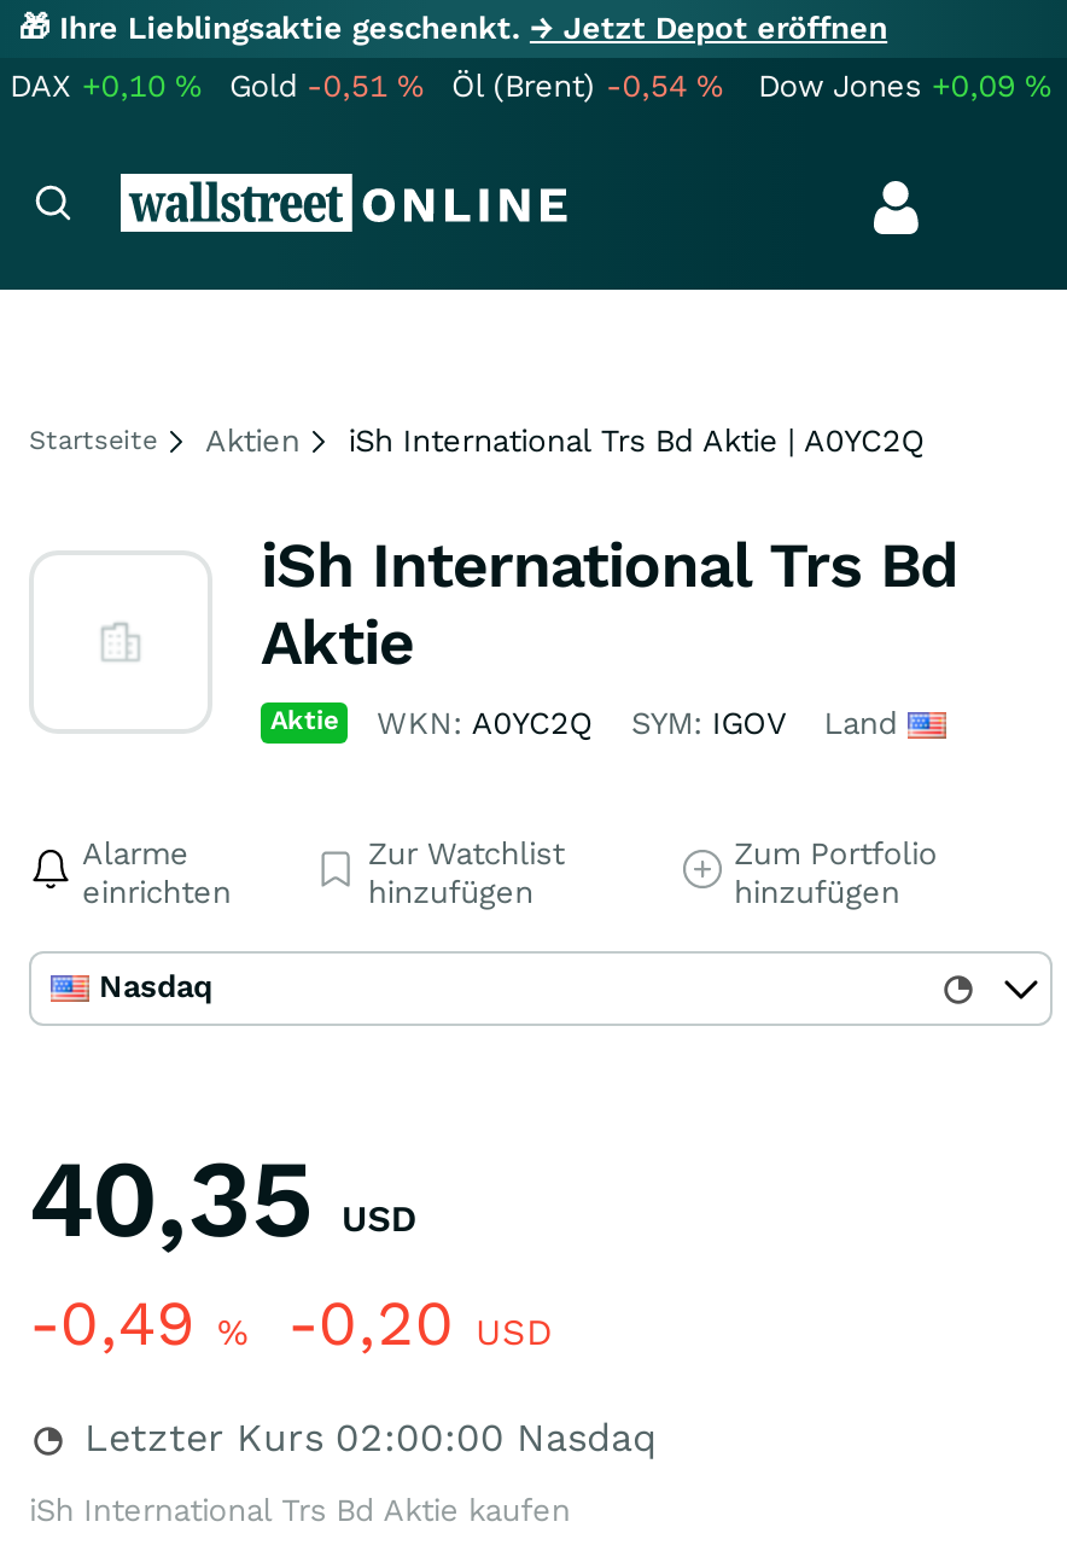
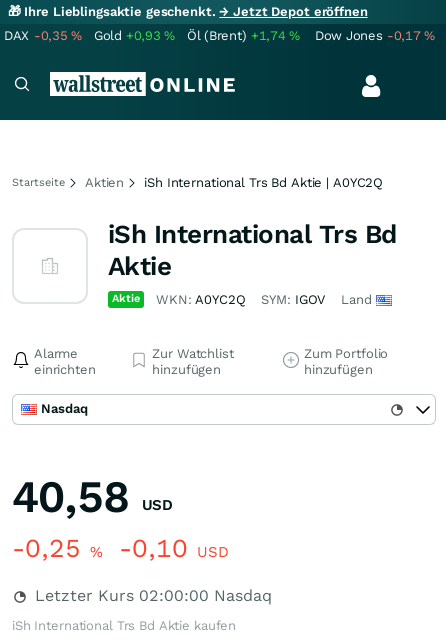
[10,68,201,104] DAX +0,10% -> [4,28,82,43] DAX -0,35%
[229,68,423,104] Gold -0,51% -> [94,28,175,43] Gold +0,93%
[451,68,722,104] Öl (Brent) -0,54% -> [187,28,300,43] Öl (Brent) +1,74%
[758,68,1051,104] Dow Jones +0,09% -> [315,28,435,43] Dow Jones -0,17%
[29,1135,417,1263] 40,35 USD -> [12,470,173,523] 40,58 USD
[29,1287,553,1359] -0,49% -0,20 USD -> [12,533,229,563] -0,25% -0,10 USD

